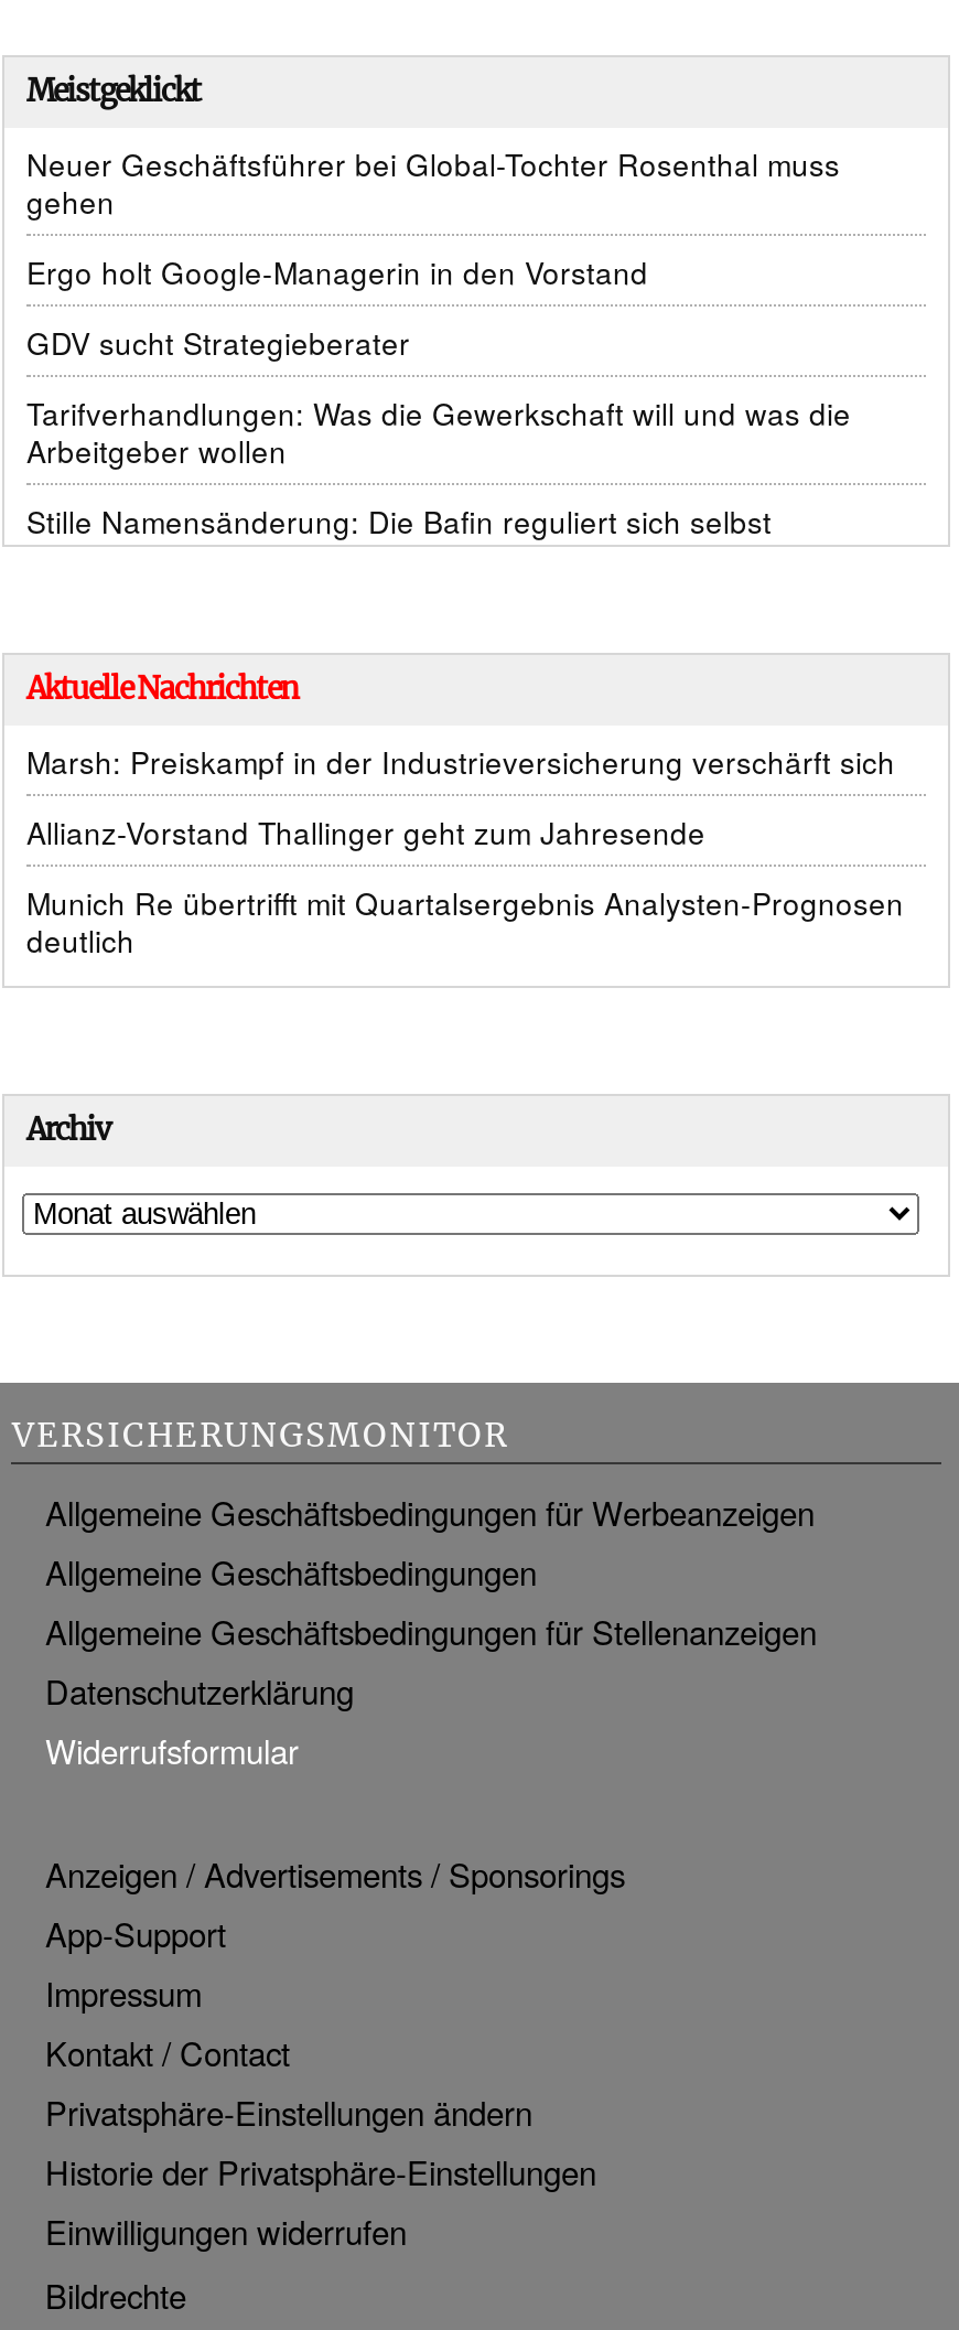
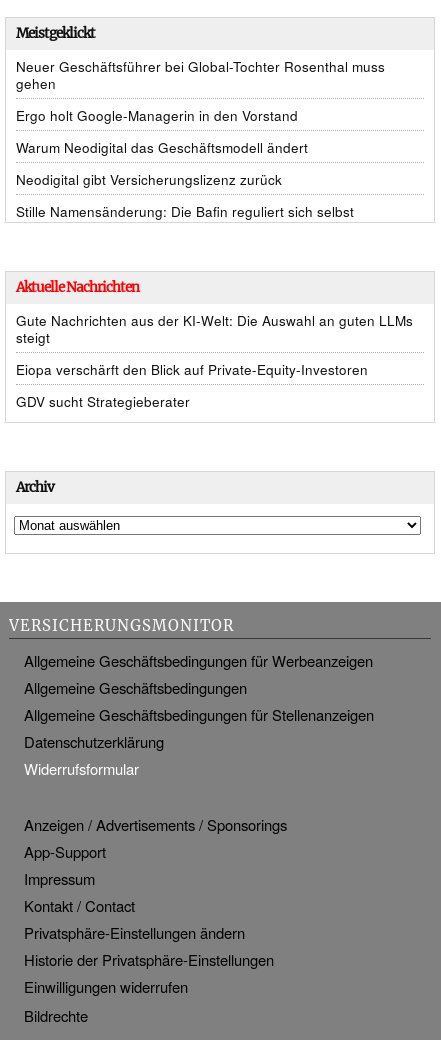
none -> [16,138,308,157] Warum Neodigital das Geschäftsmodell ändert
moved [26,322,410,364] -> [16,392,190,411]: GDV sucht Strategieberater
[26,393,851,472] Tarifverhandlungen: Was die Gewerkschaft will und was die | Arbeitgeber wollen -> [16,170,282,189] Neodigital gibt Versicherungslizenz zurück
[26,741,895,783] Marsh: Preiskampf in der Industrieversicherung verschärft sich -> [16,311,413,347] Gute Nachrichten aus der KI-Welt: Die Auswahl an guten LLMs | steigt
[26,812,705,853] Allianz-Vorstand Thallinger geht zum Jahresende -> [16,360,368,379] Eiopa verschärft den Blick auf Private-Equity-Investoren
[26,882,904,962] Munich Re übertrifft mit Quartalsergebnis Analysten-Prognosen | deutlich -> none

